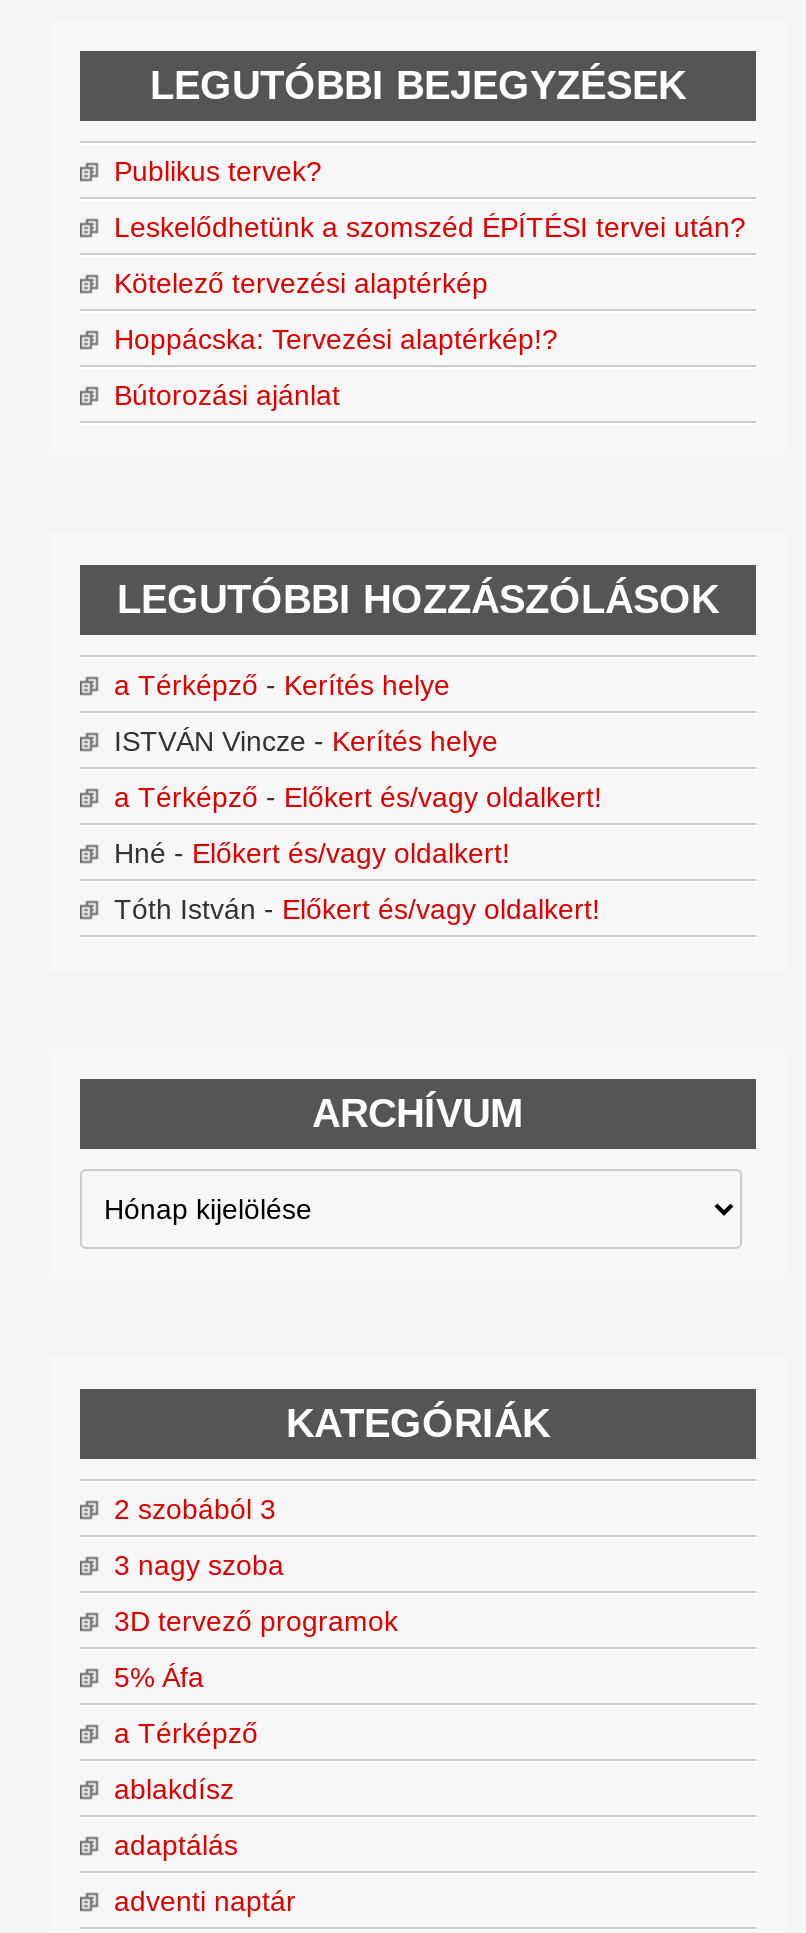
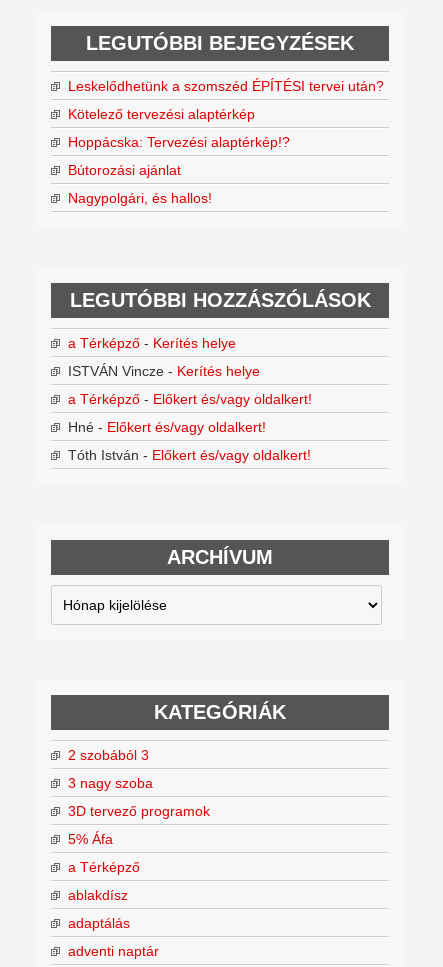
[114,155,322,187] Publikus tervek? -> none
moved [114,211,746,411] -> [68,78,384,178]: Leskelődhetünk a szomszéd ÉPÍTÉSI tervei után? | Kötelező tervezési alaptérkép | Hoppácska: Tervezési alaptérkép!? | Bútorozási ajánlat
none -> [68,190,212,206] Nagypolgári, és hallos!

